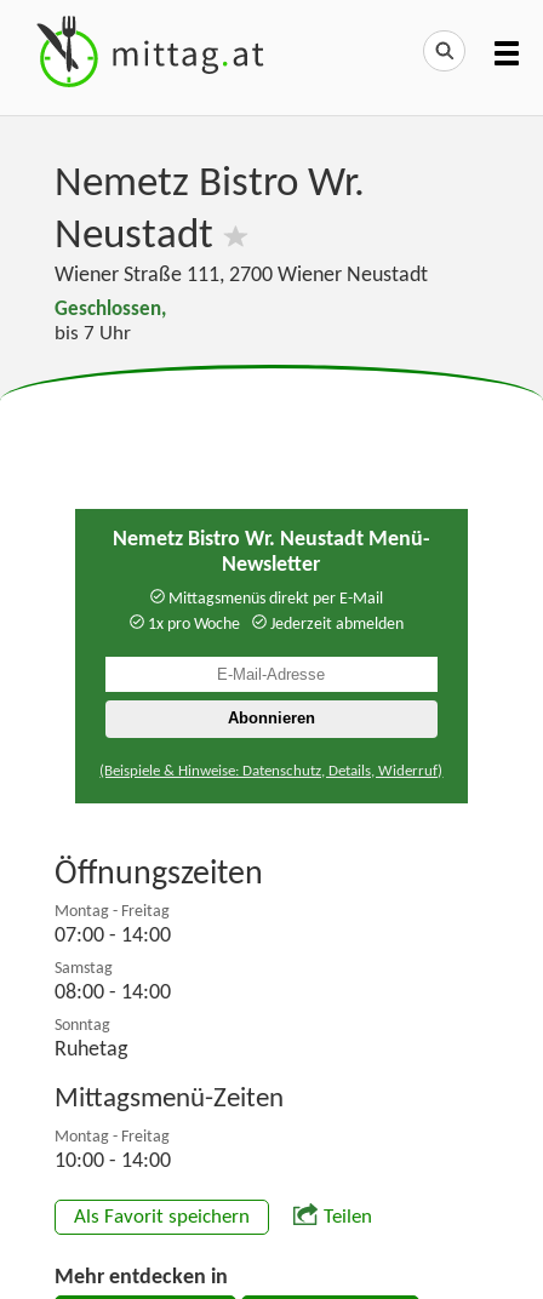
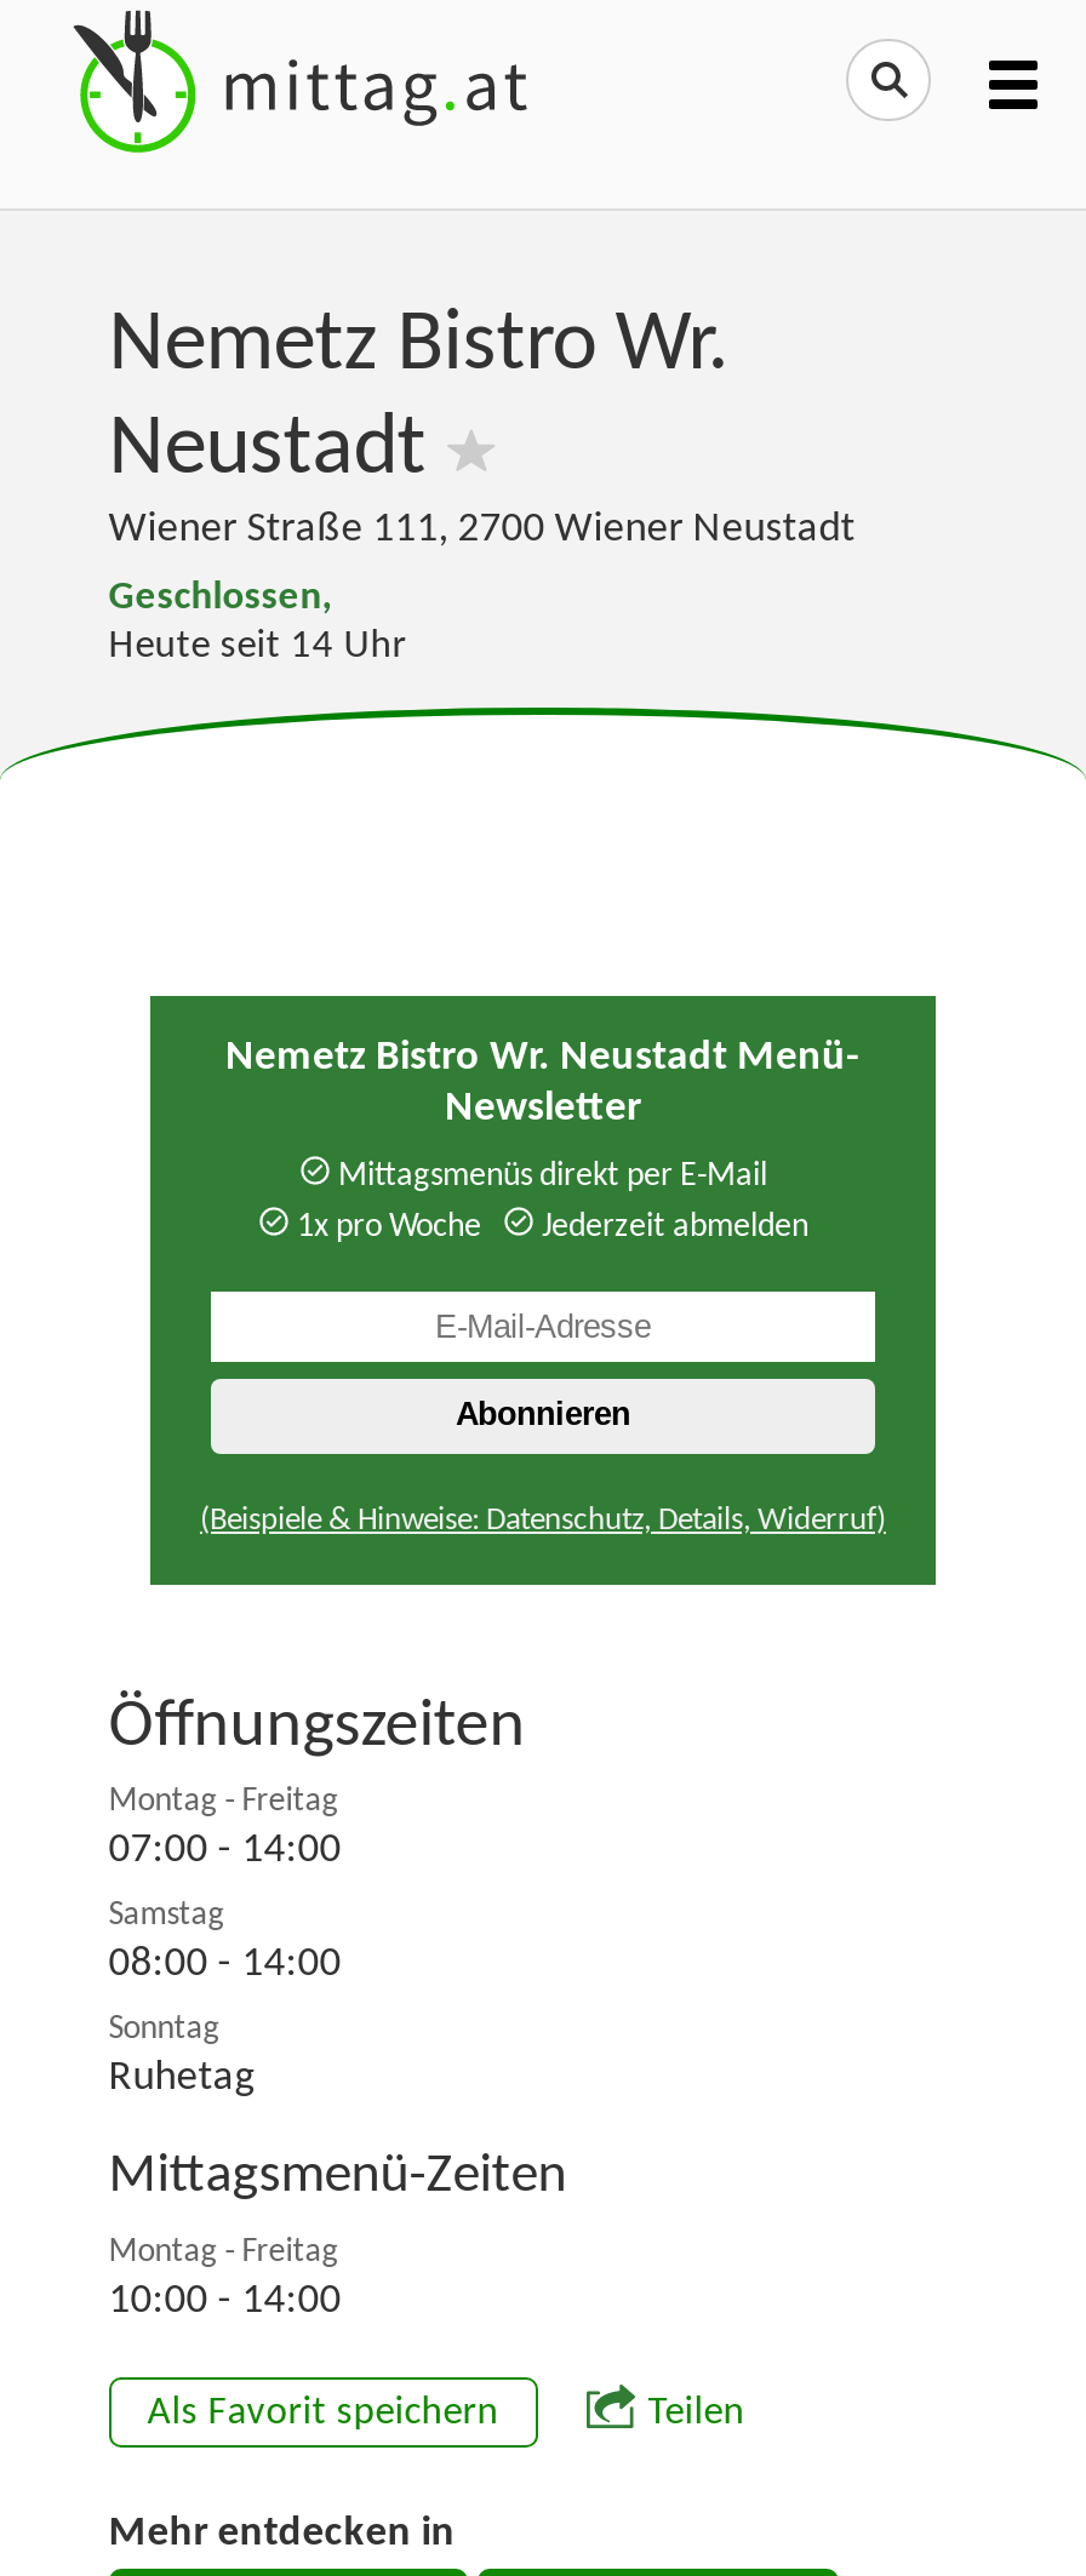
[54,325,131,345] bis 7 Uhr -> [109,628,407,667] Heute seit 14 Uhr

